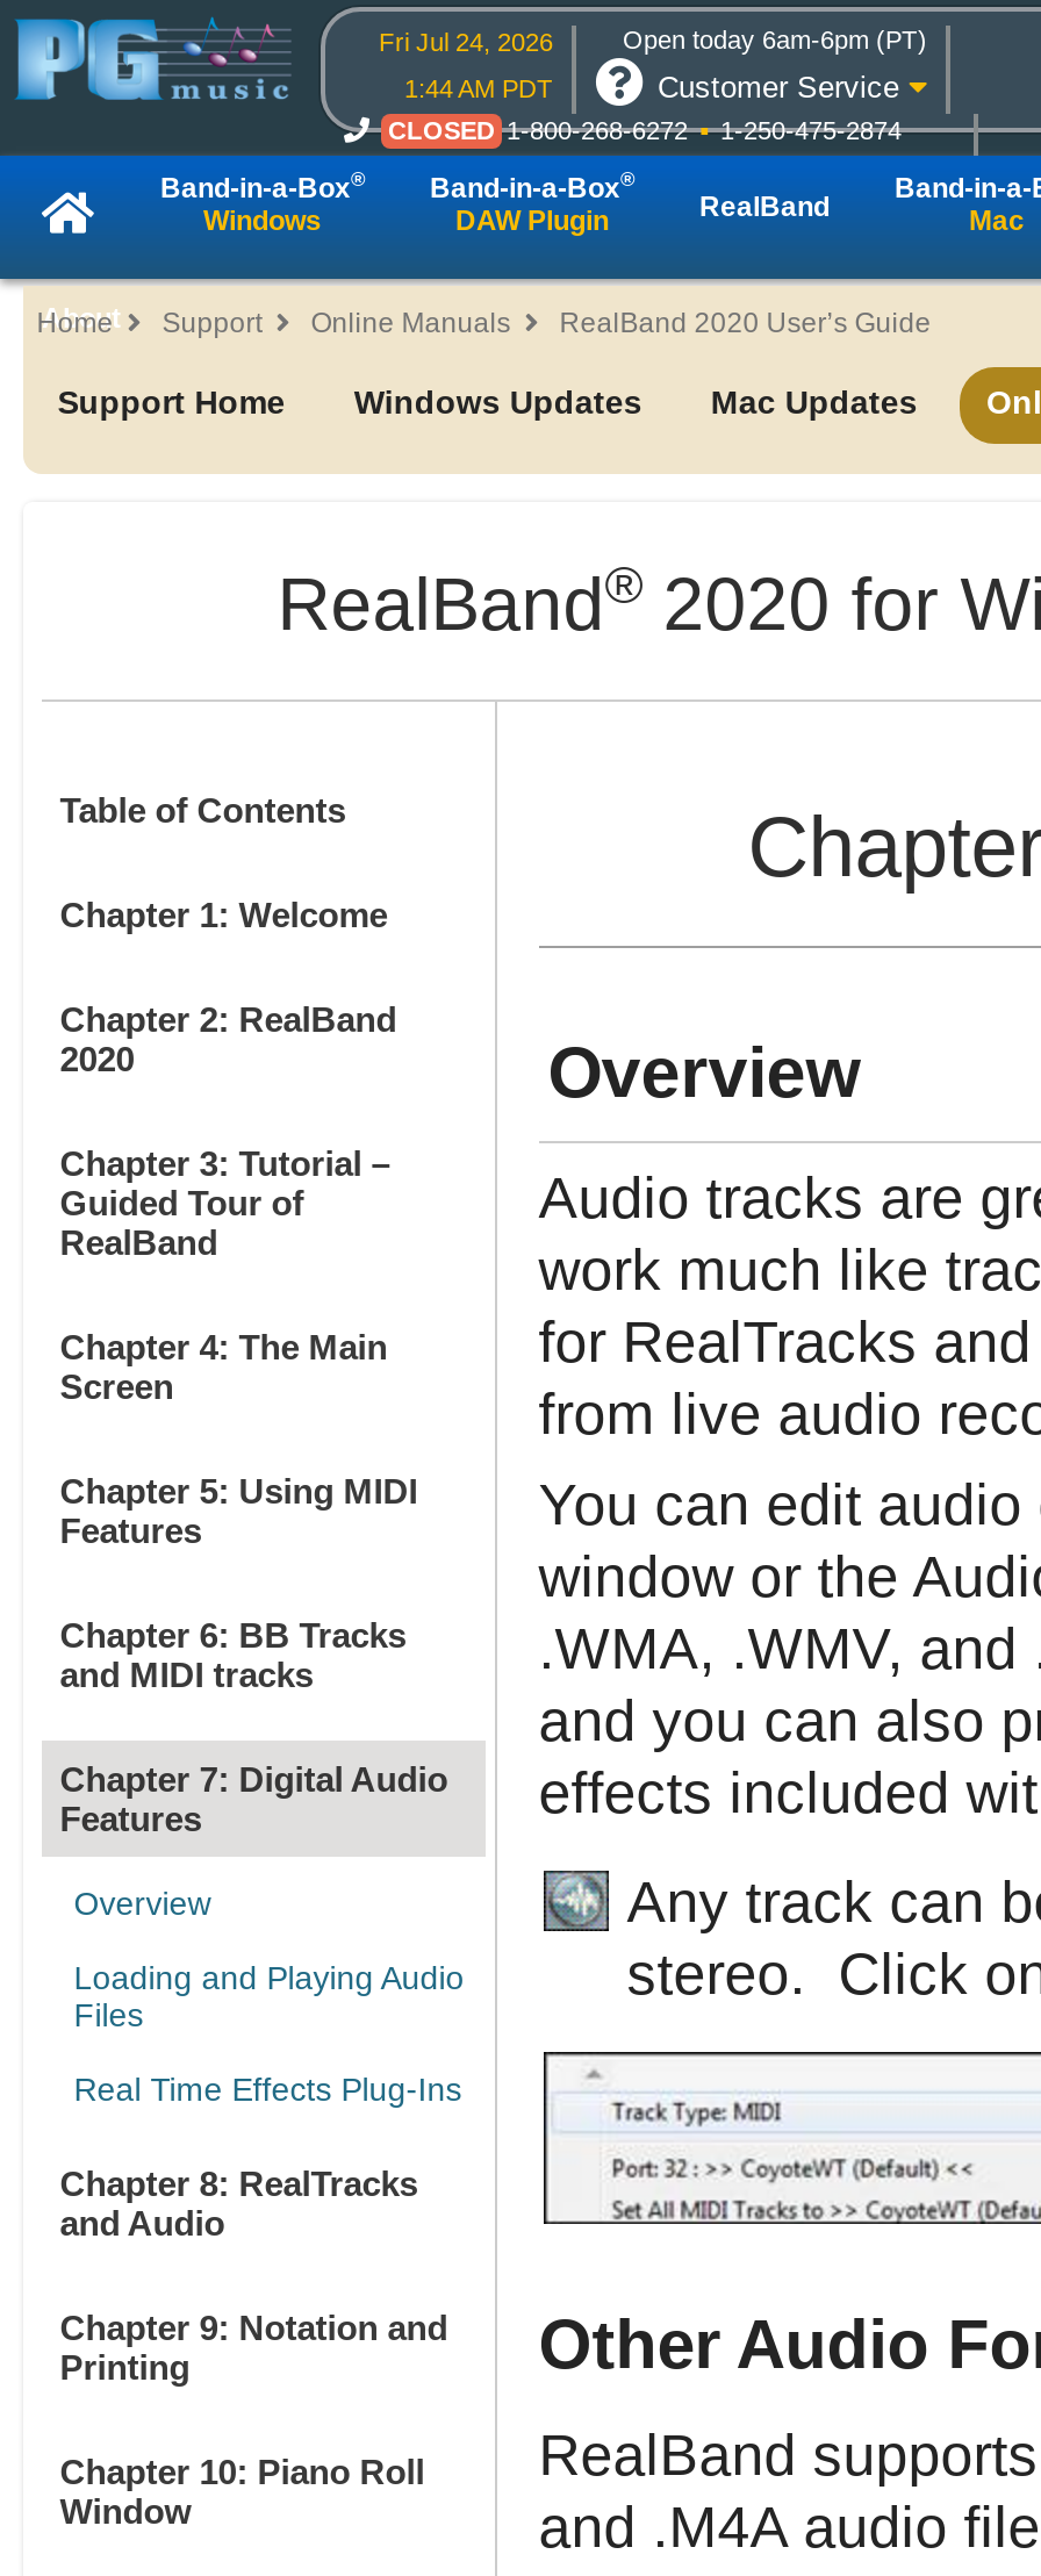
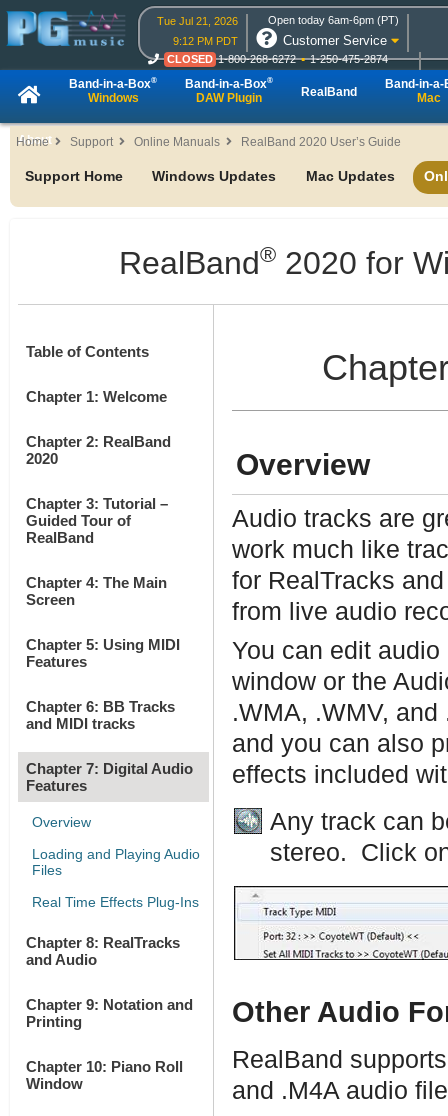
[379,28,553,56] Fri Jul 24, 2026 -> [157,15,238,27] Tue Jul 21, 2026
[404,74,553,102] 1:44 AM PDT -> [173,35,238,47] 9:12 PM PDT

